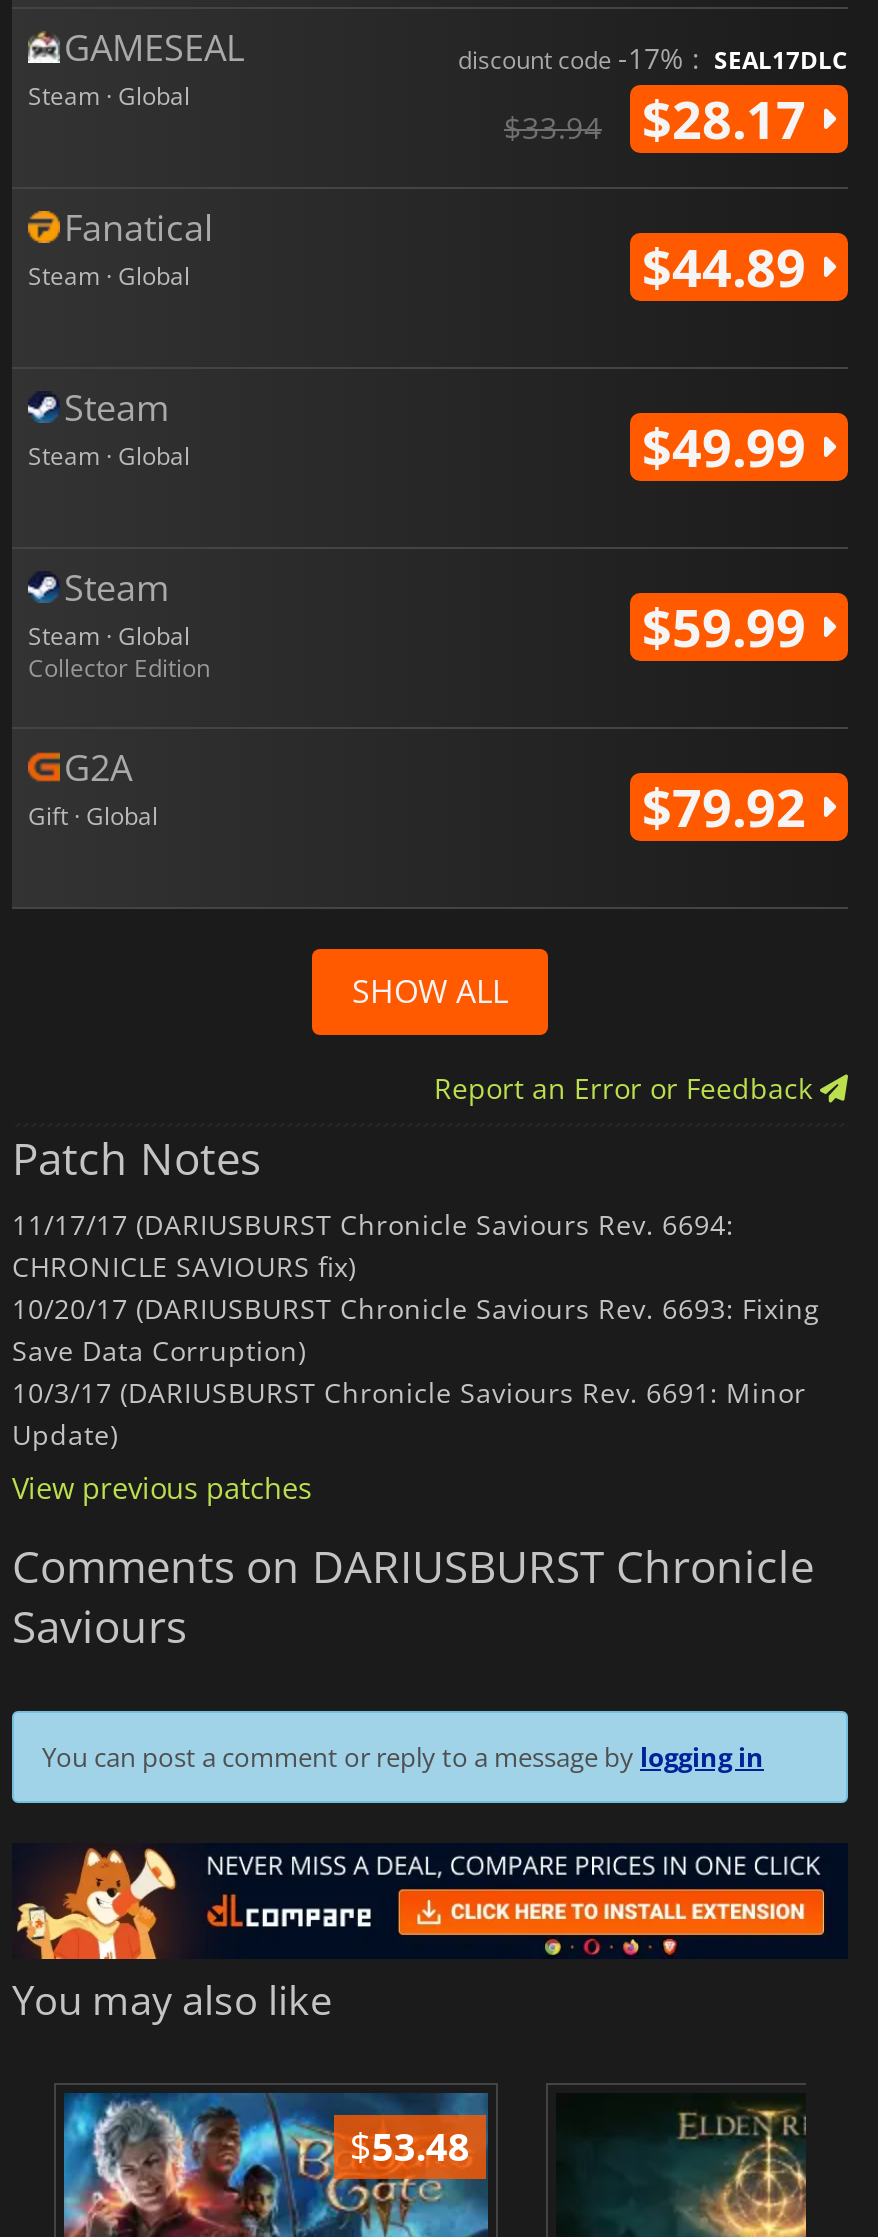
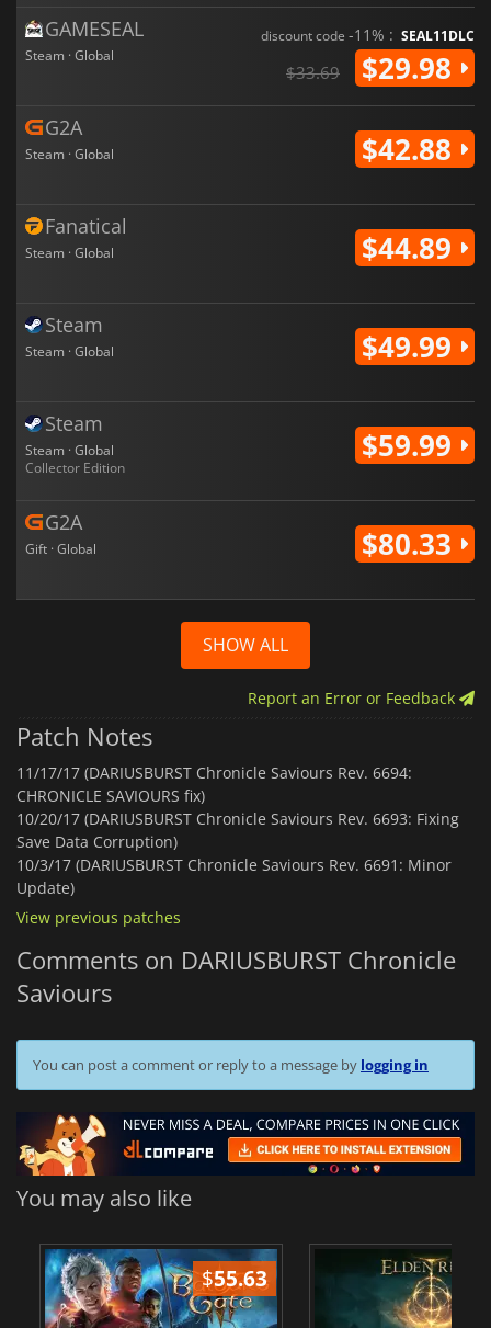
[458,38,848,154] discount code -17% : SEAL17DLC | $33.94 | $28.17 -> [25,24,475,168] discount code -11% : SEAL11DLC | $33.69 | $29.98 | G2A | Steam · Global | $42.88
[642,770,820,842] $79.92 -> [362,524,459,563] $80.33
[350,2119,470,2173] $53.48 -> [202,1263,267,1293] $55.63

